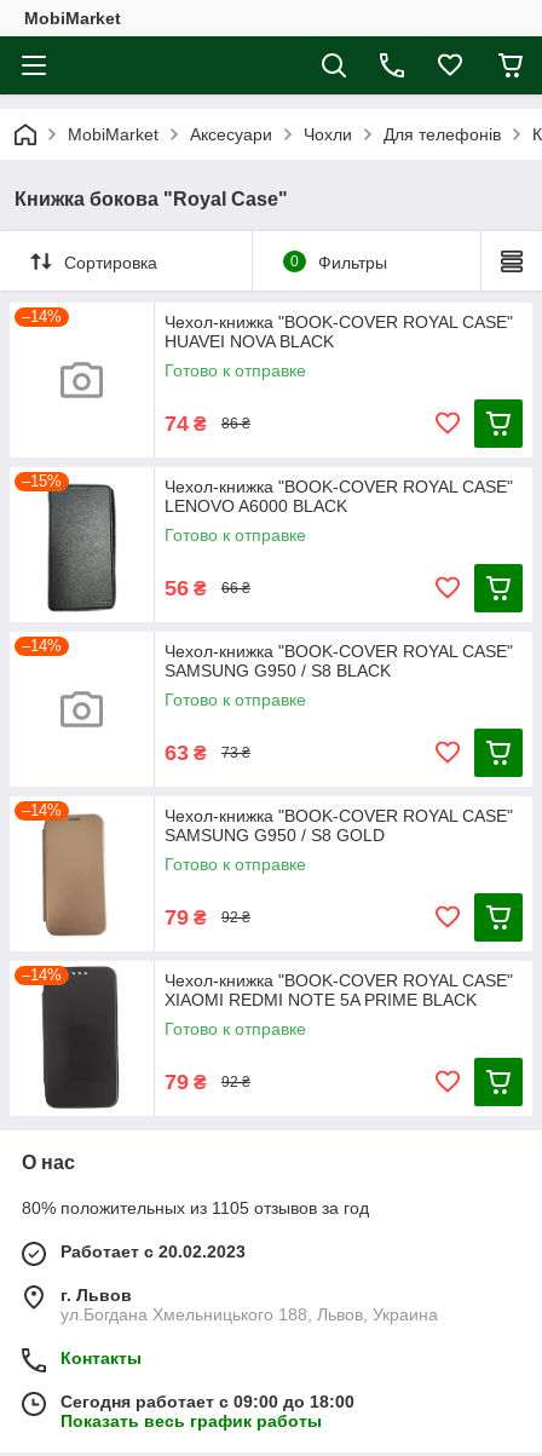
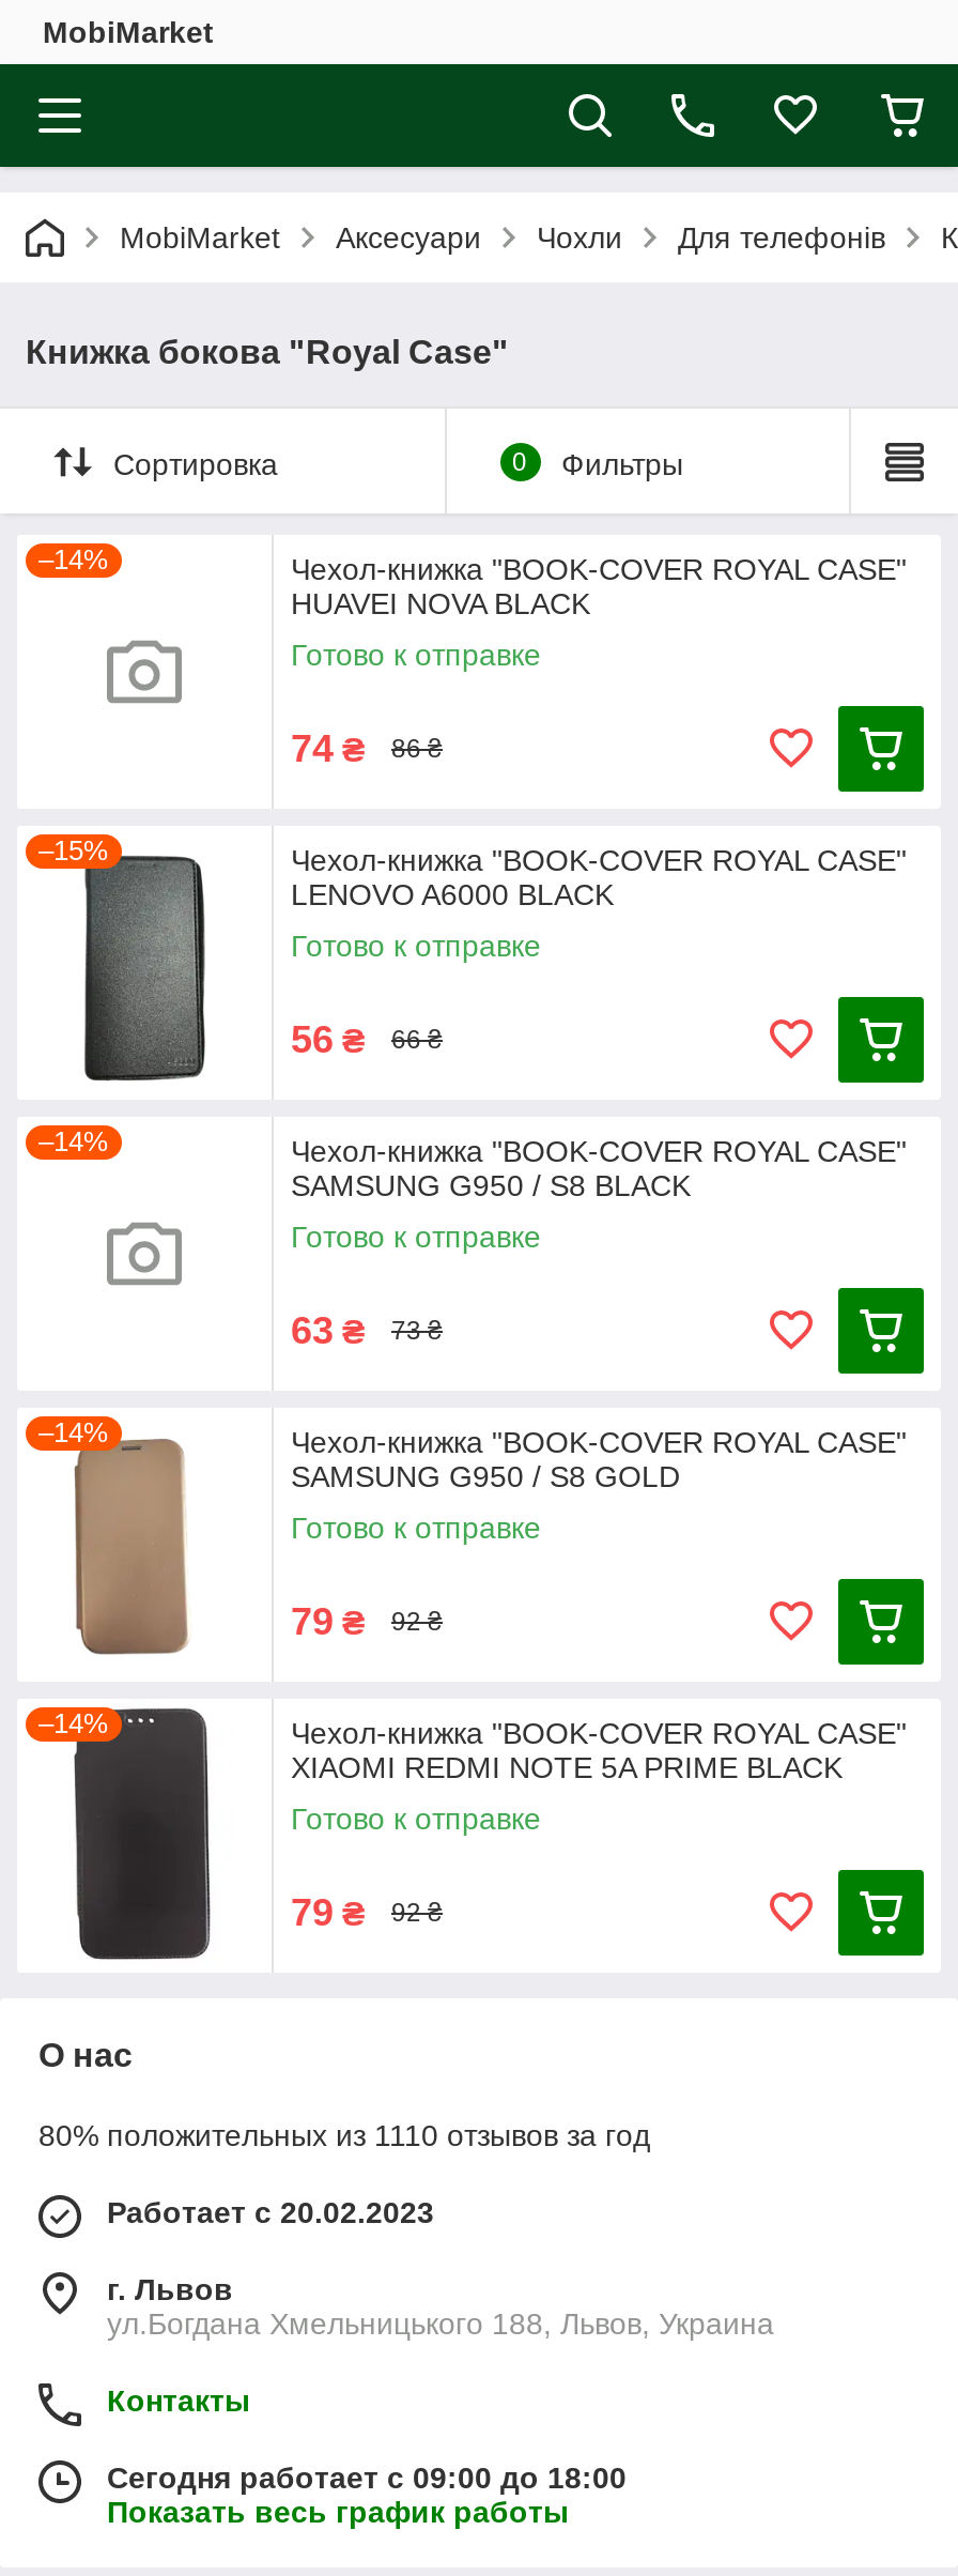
[22,1198,369,1218] 80% положительных из 1105 отзывов за год -> [38,2118,650,2152] 80% положительных из 1110 отзывов за год

